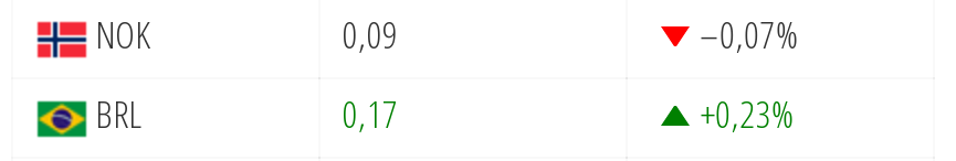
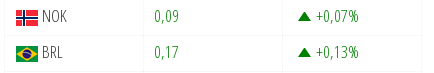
[700,10,800,60] –0,07% -> [316,4,359,27] +0,07%
[700,89,795,140] +0,23% -> [316,40,359,63] +0,13%

